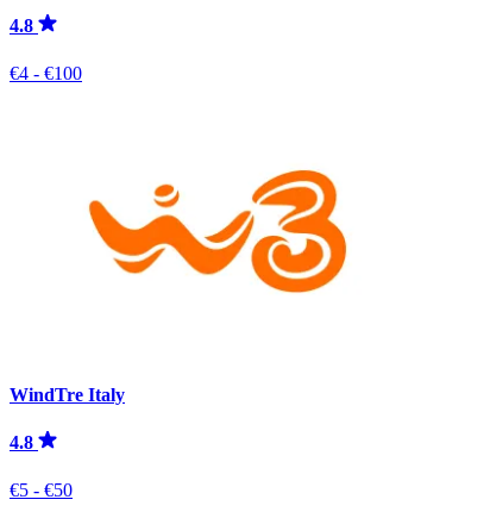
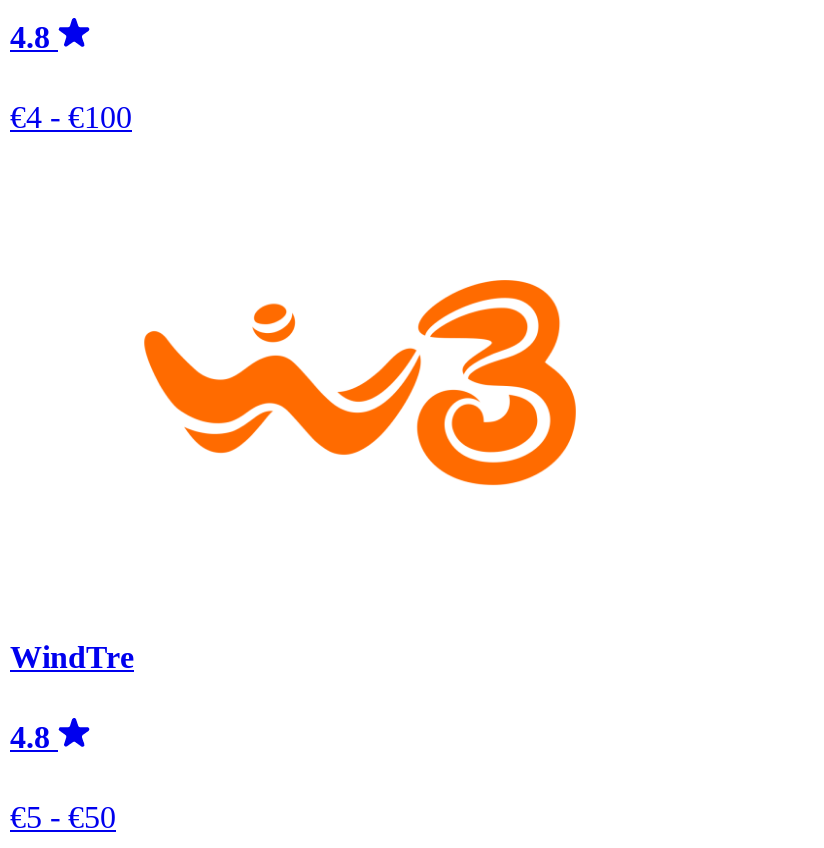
[10,384,125,404] WindTre Italy -> [10,639,134,673] WindTre

